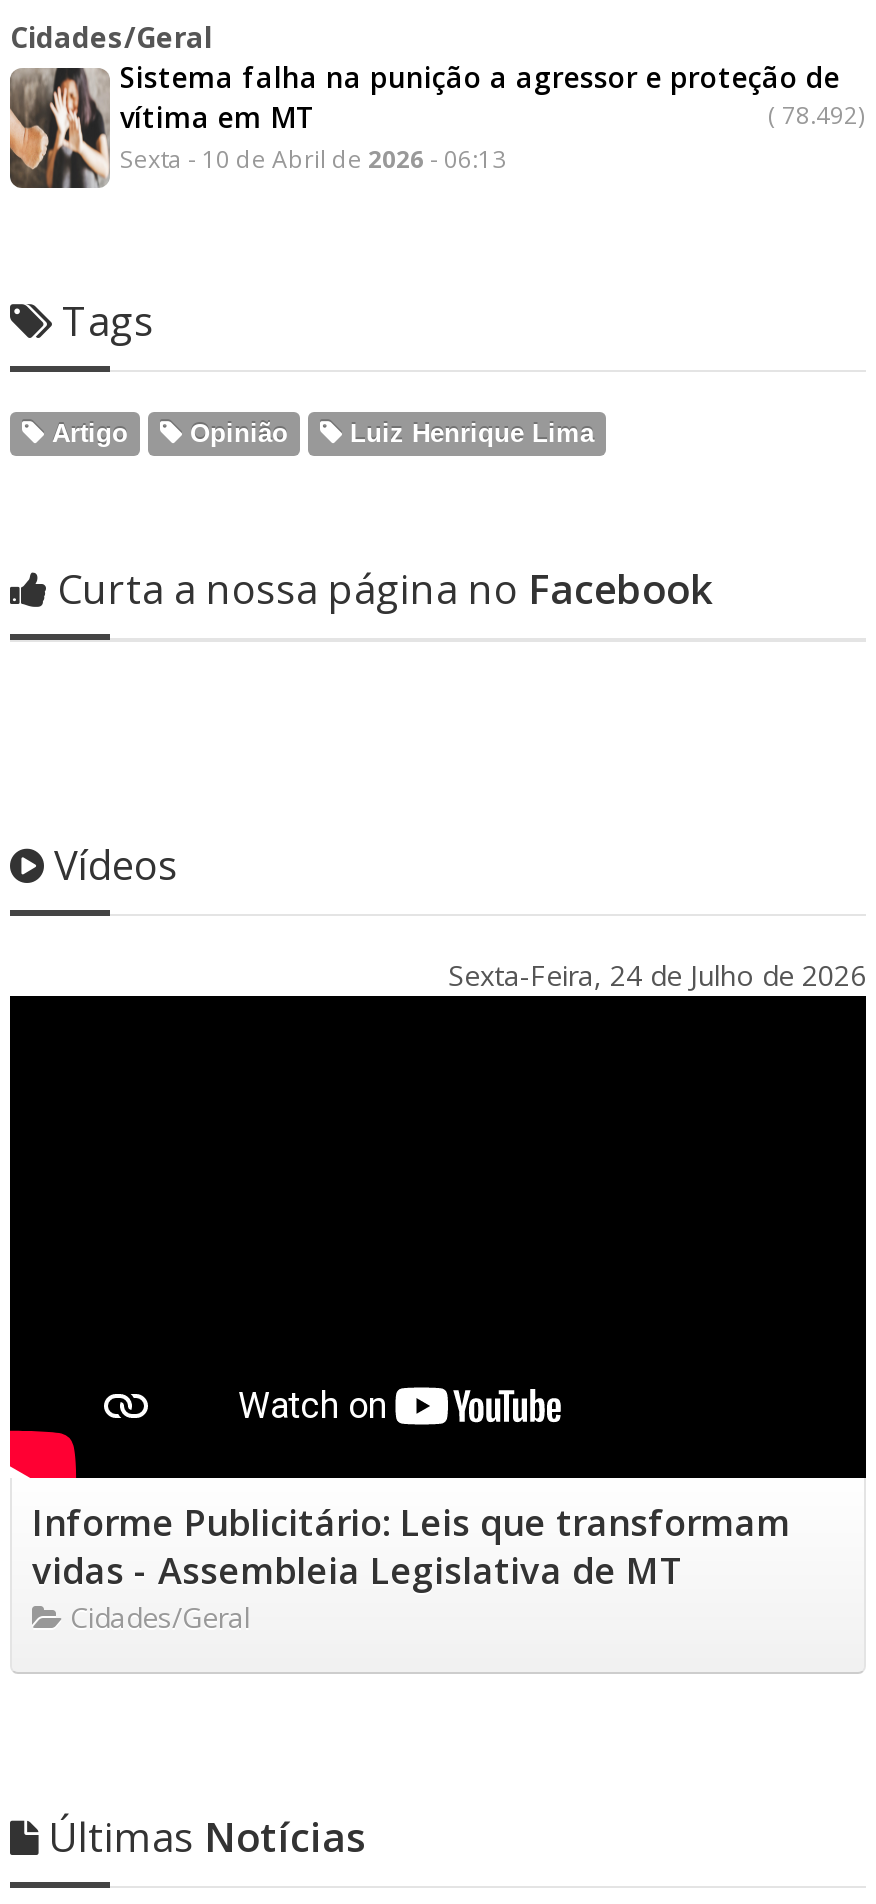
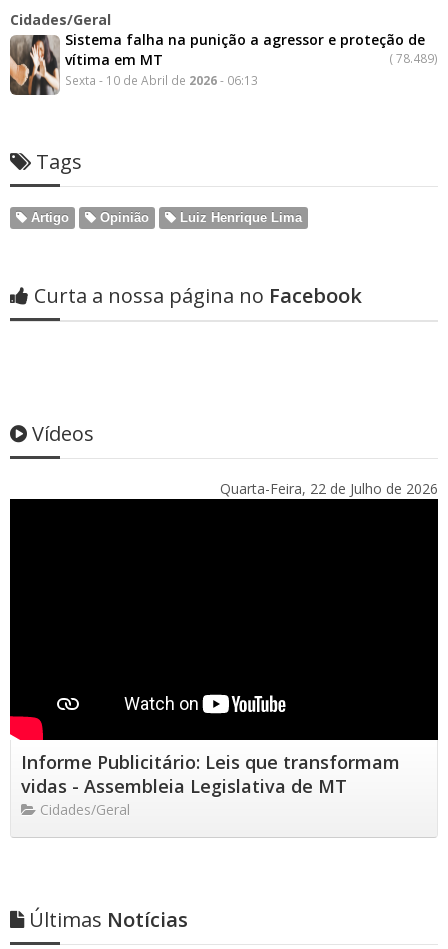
[768,98,866,130] (78.492) -> [389,50,438,66] (78.489)
[448,956,866,994] Sexta-Feira, 24 de Julho de 2026 -> [220,479,438,498] Quarta-Feira, 22 de Julho de 2026

